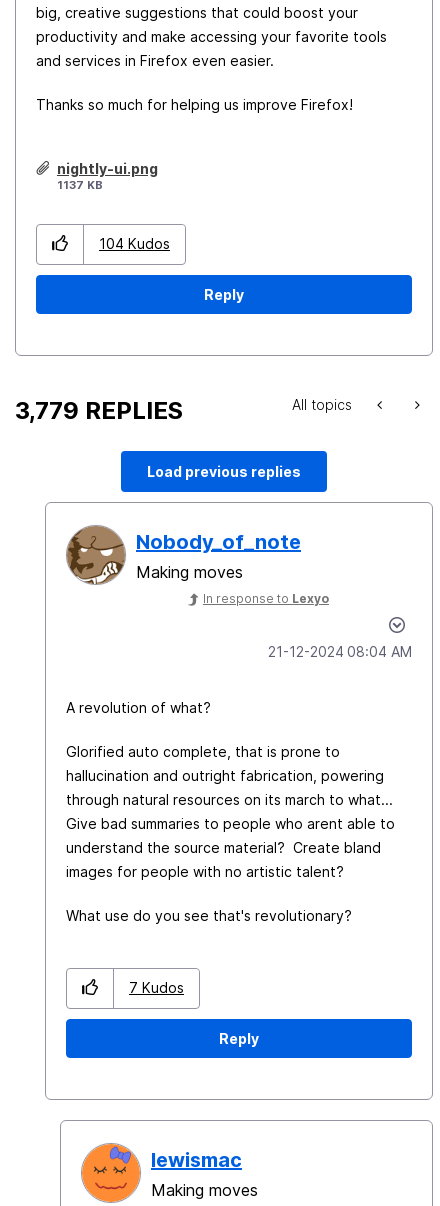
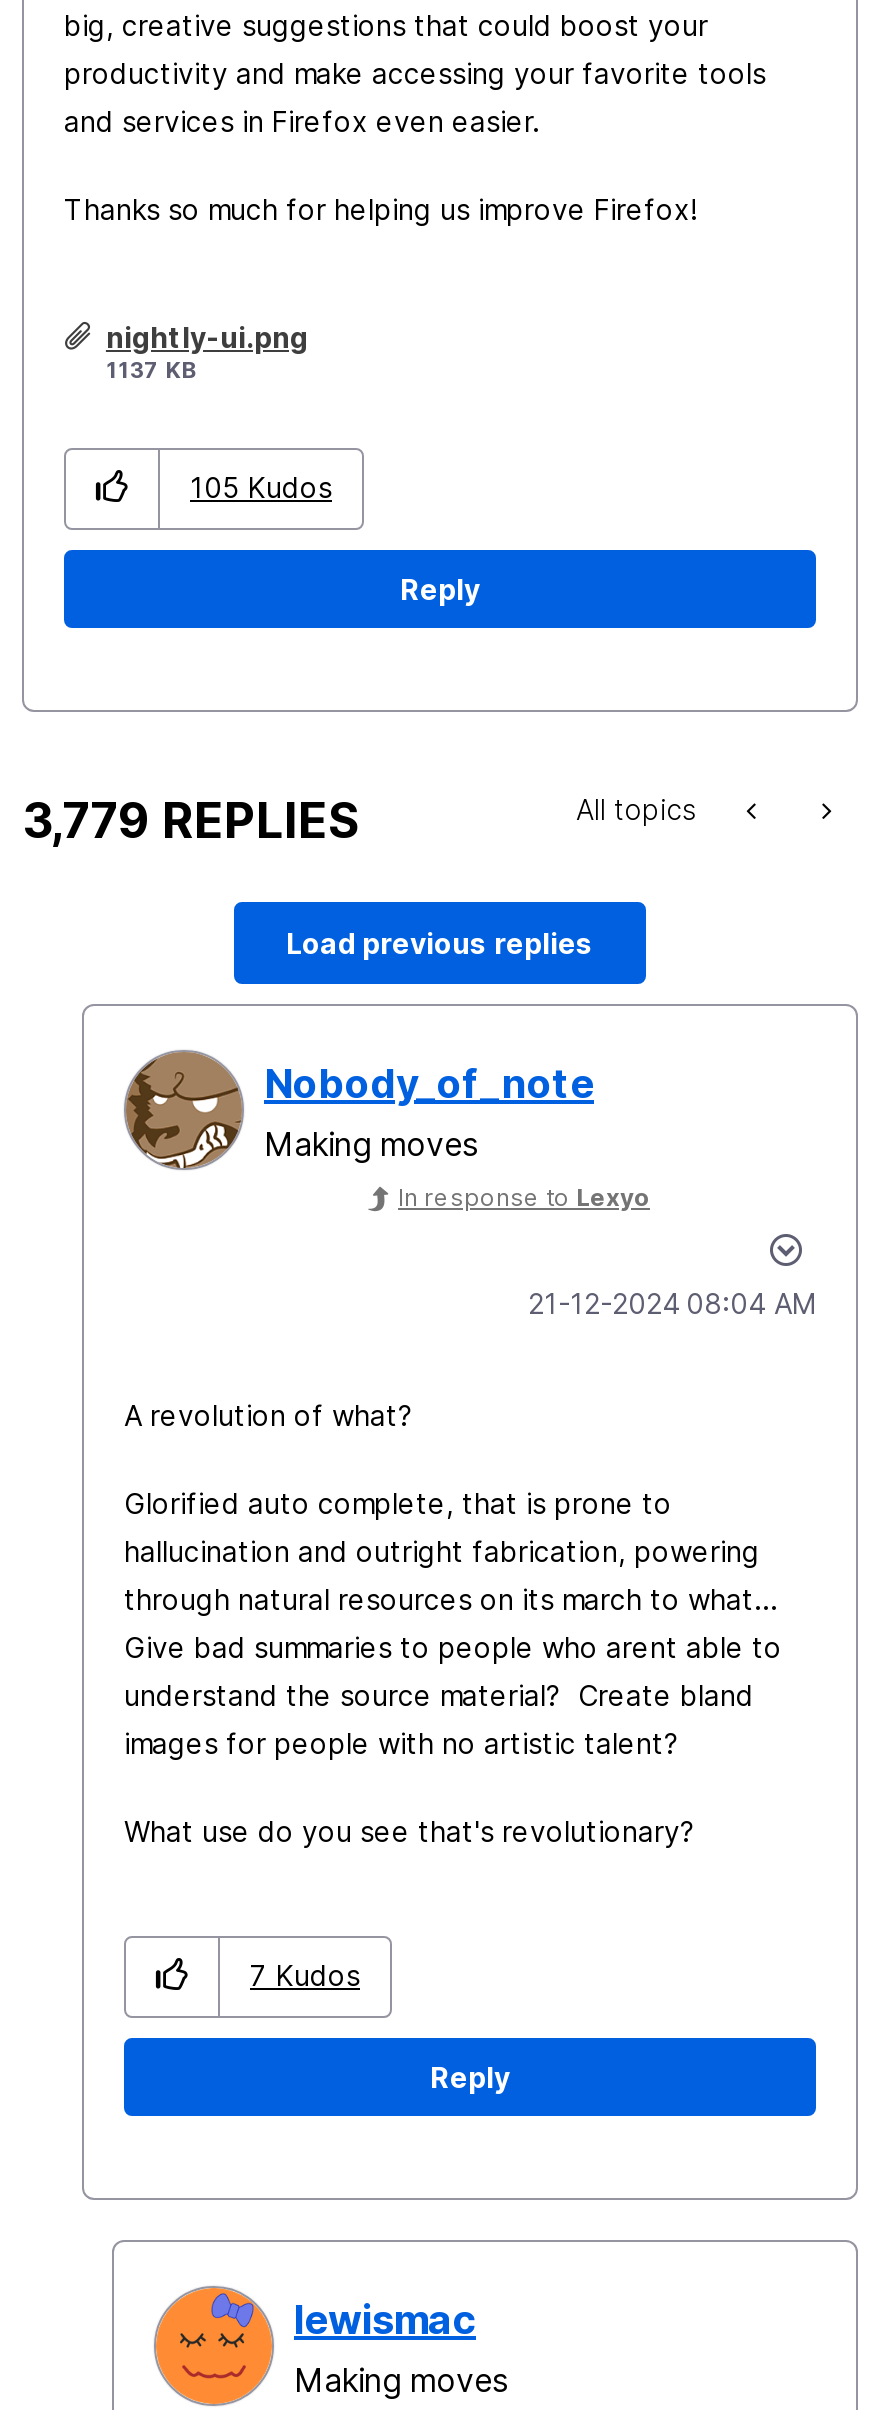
[99,235,170,252] 104 Kudos -> [190,470,332,504] 105 Kudos

